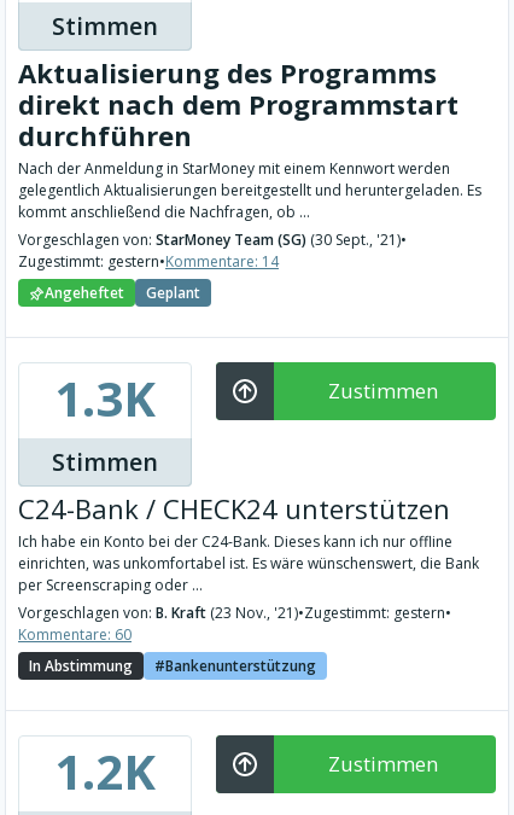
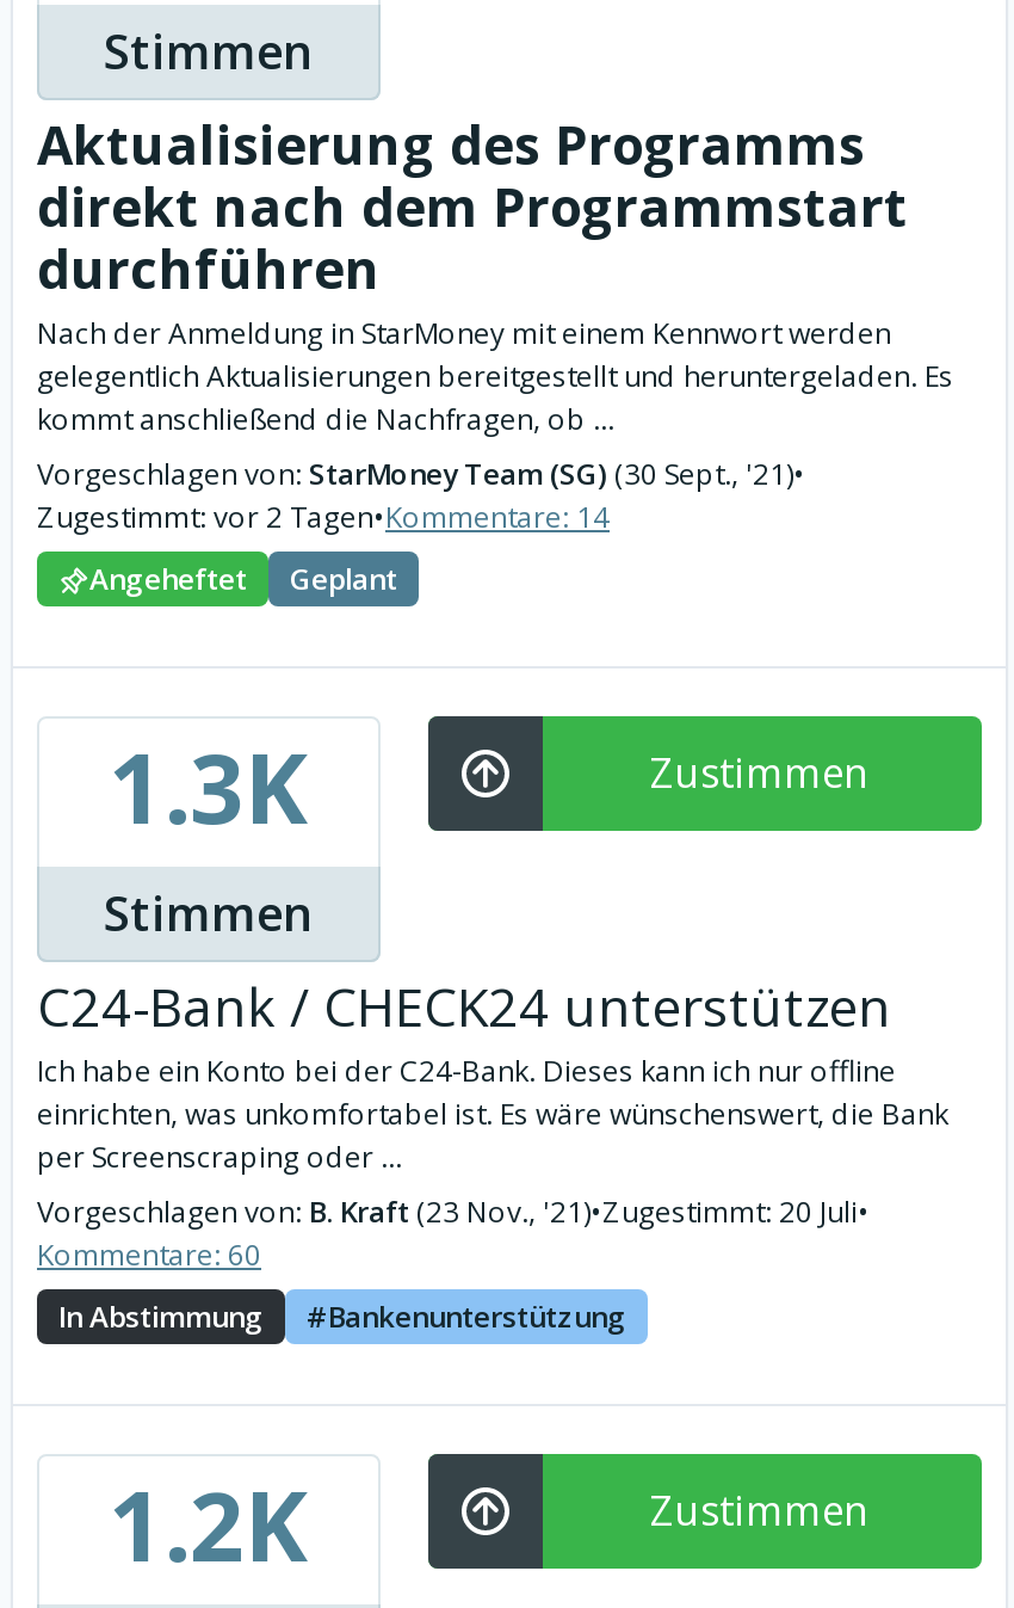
[18,251,279,272] Zugestimmt: gestern•Kommentare: 14 -> [37,497,610,537] Zugestimmt: vor 2 Tagen•Kommentare: 14
[18,602,451,623] Vorgeschlagen von: B. Kraft (23 Nov., '21) •Zugestimmt: gestern• -> [37,1191,870,1232] Vorgeschlagen von: B. Kraft (23 Nov., '21) •Zugestimmt: 20 Juli•

